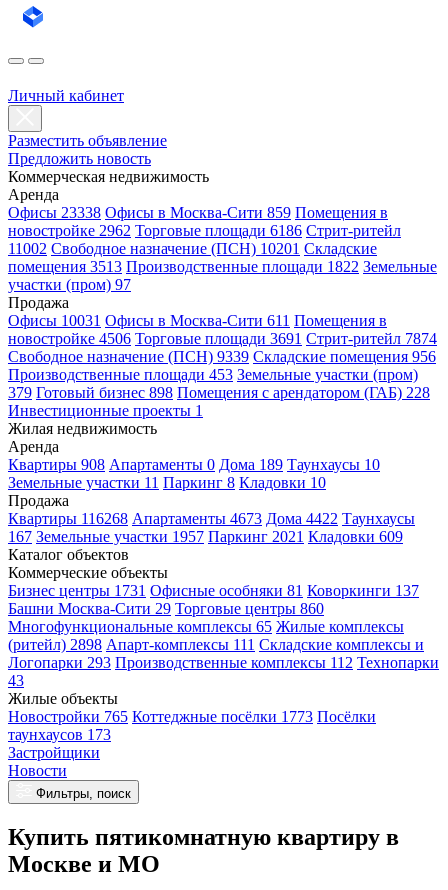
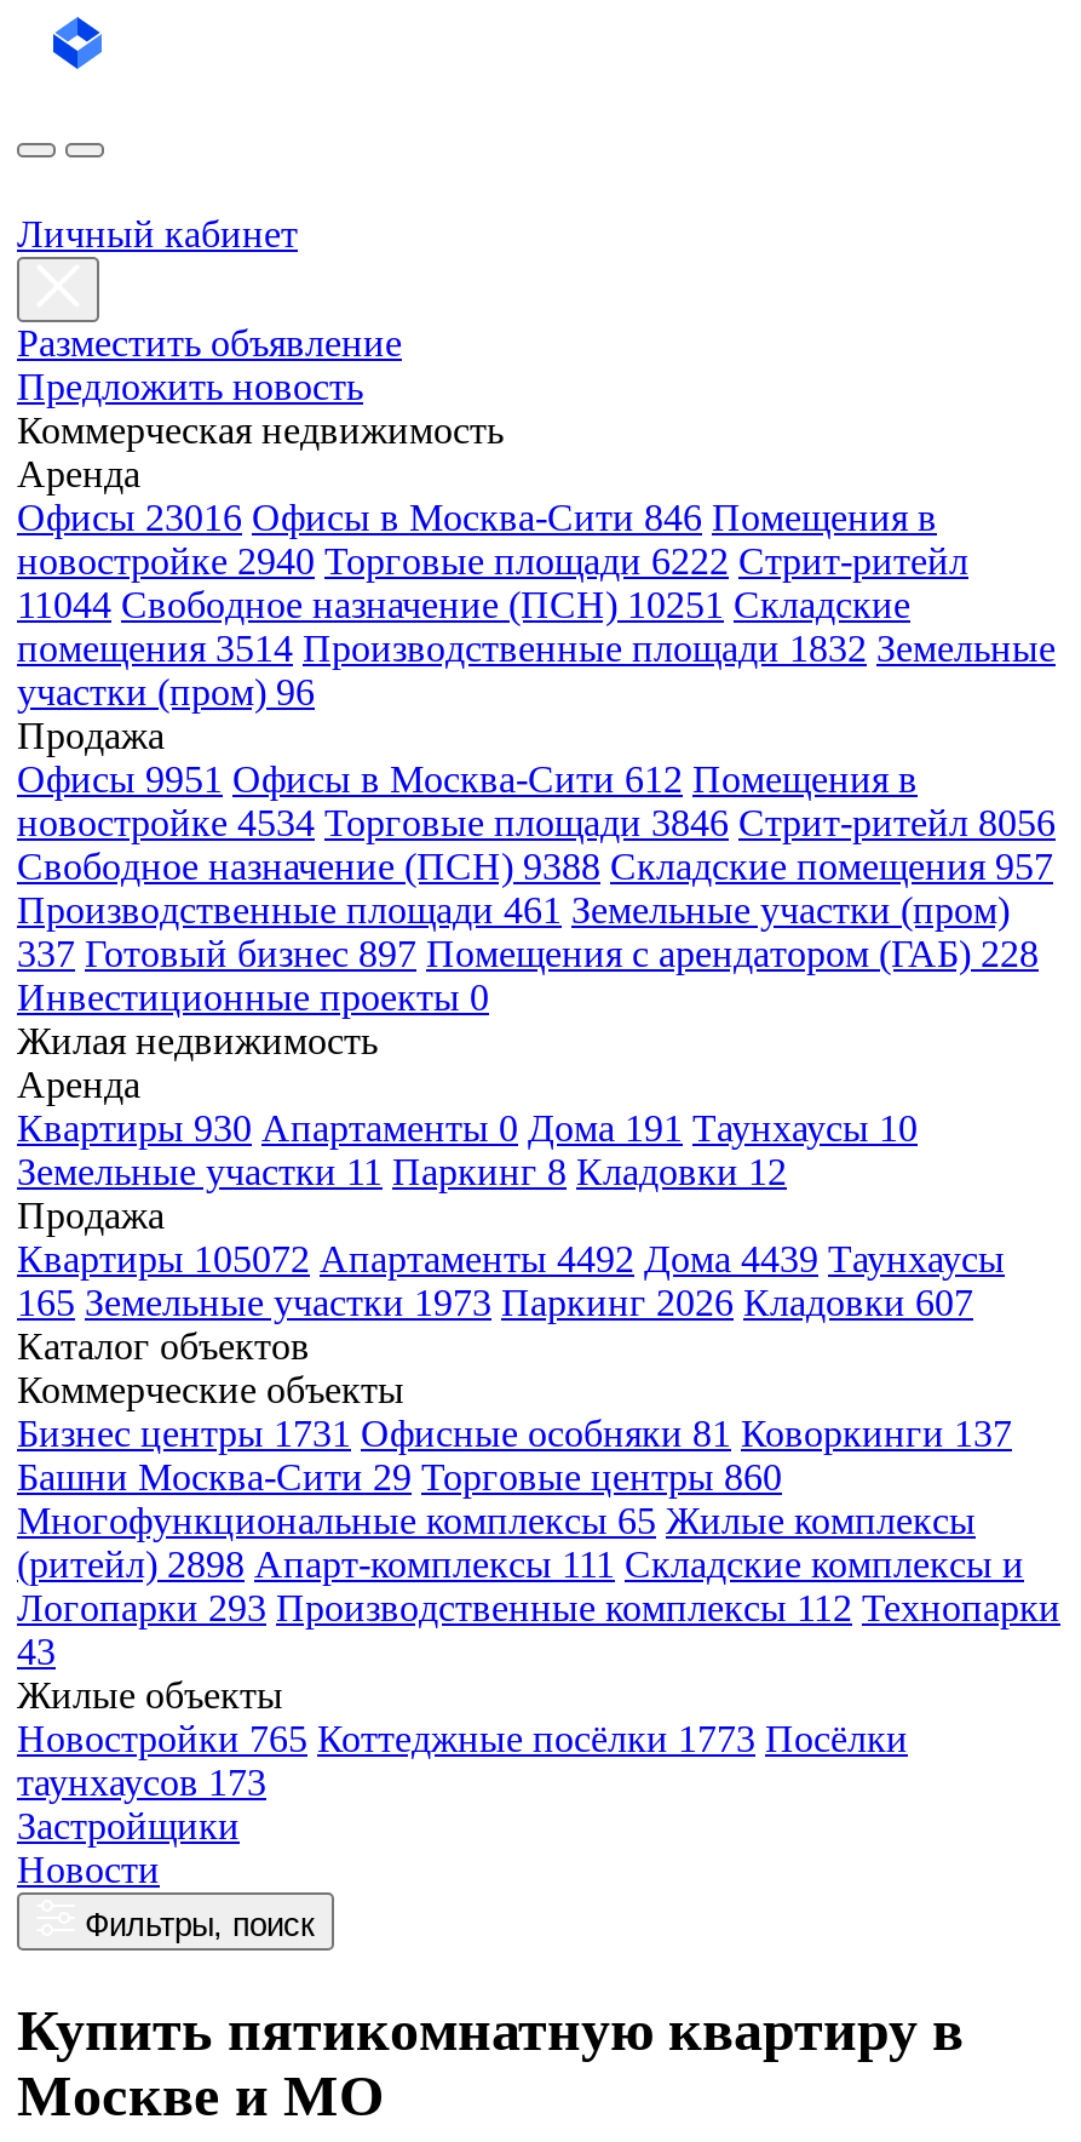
[8,204,388,221] Офисы 23338 Офисы в Москва-Сити 859 Помещения в -> [17,497,937,538] Офисы 23016 Офисы в Москва-Сити 846 Помещения в
[8,222,401,239] новостройке 2962 Торговые площади 6186 Стрит-ритейл -> [17,540,968,582] новостройке 2940 Торговые площади 6222 Стрит-ритейл
[8,240,377,257] 11002 Свободное назначение (ПСН) 10201 Складские -> [17,584,910,625] 11044 Свободное назначение (ПСН) 10251 Складские
[8,258,437,275] помещения 3513 Производственные площади 1822 Земельные -> [17,628,1056,669] помещения 3514 Производственные площади 1832 Земельные
[8,276,131,293] участки (пром) 97 -> [17,671,315,712] участки (пром) 96
[8,312,387,329] Офисы 10031 Офисы в Москва-Сити 611 Помещения в -> [17,758,918,800] Офисы 9951 Офисы в Москва-Сити 612 Помещения в
[8,330,437,347] новостройке 4506 Торговые площади 3691 Стрит-ритейл 7874 -> [17,802,1056,843] новостройке 4534 Торговые площади 3846 Стрит-ритейл 8056
[8,348,436,365] Свободное назначение (ПСН) 9339 Складские помещения 956 -> [17,846,1053,887] Свободное назначение (ПСН) 9388 Складские помещения 957
[8,366,418,383] Производственные площади 453 Земельные участки (пром) -> [17,889,1010,930] Производственные площади 461 Земельные участки (пром)
[8,384,430,401] 379 Готовый бизнес 898 Помещения с арендатором (ГАБ) 228 -> [17,933,1039,974] 337 Готовый бизнес 897 Помещения с арендатором (ГАБ) 228
[8,402,203,419] Инвестиционные проекты 1 -> [17,976,489,1018] Инвестиционные проекты 0
[8,456,380,473] Квартиры 908 Апартаменты 0 Дома 189 Таунхаусы 10 -> [17,1107,918,1149] Квартиры 930 Апартаменты 0 Дома 191 Таунхаусы 10
[8,474,326,491] Земельные участки 11 Паркинг 8 Кладовки 10 -> [17,1151,787,1192] Земельные участки 11 Паркинг 8 Кладовки 12
[8,510,415,527] Квартиры 116268 Апартаменты 4673 Дома 4422 Таунхаусы -> [17,1238,1005,1279] Квартиры 105072 Апартаменты 4492 Дома 4439 Таунхаусы
[8,528,403,545] 167 Земельные участки 1957 Паркинг 2021 Кладовки 609 -> [17,1282,973,1323] 165 Земельные участки 1973 Паркинг 2026 Кладовки 607

